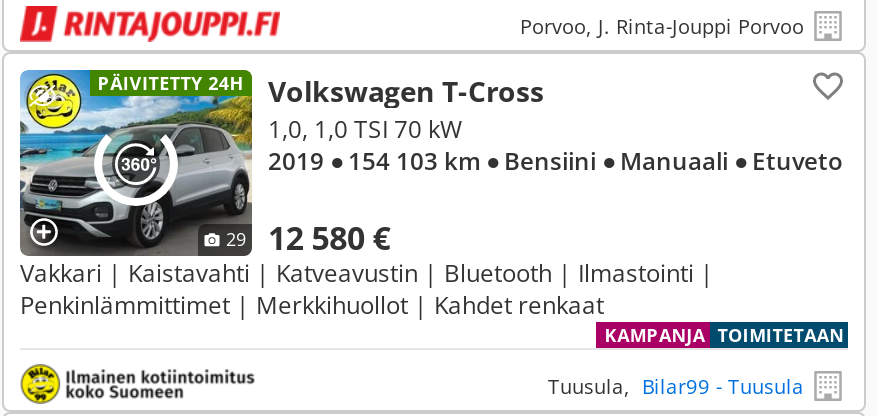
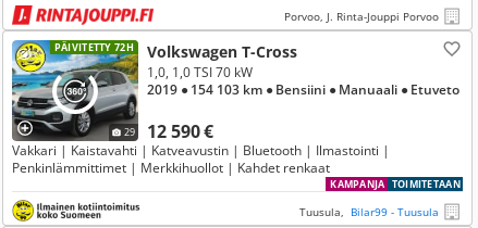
[98,70,544,110] PÄIVITETTY 24H Volkswagen T-Cross -> [54,40,297,62] PÄIVITETTY 72H Volkswagen T-Cross
[226,216,390,260] 29 12 580 € -> [124,119,214,143] 29 12 590 €

